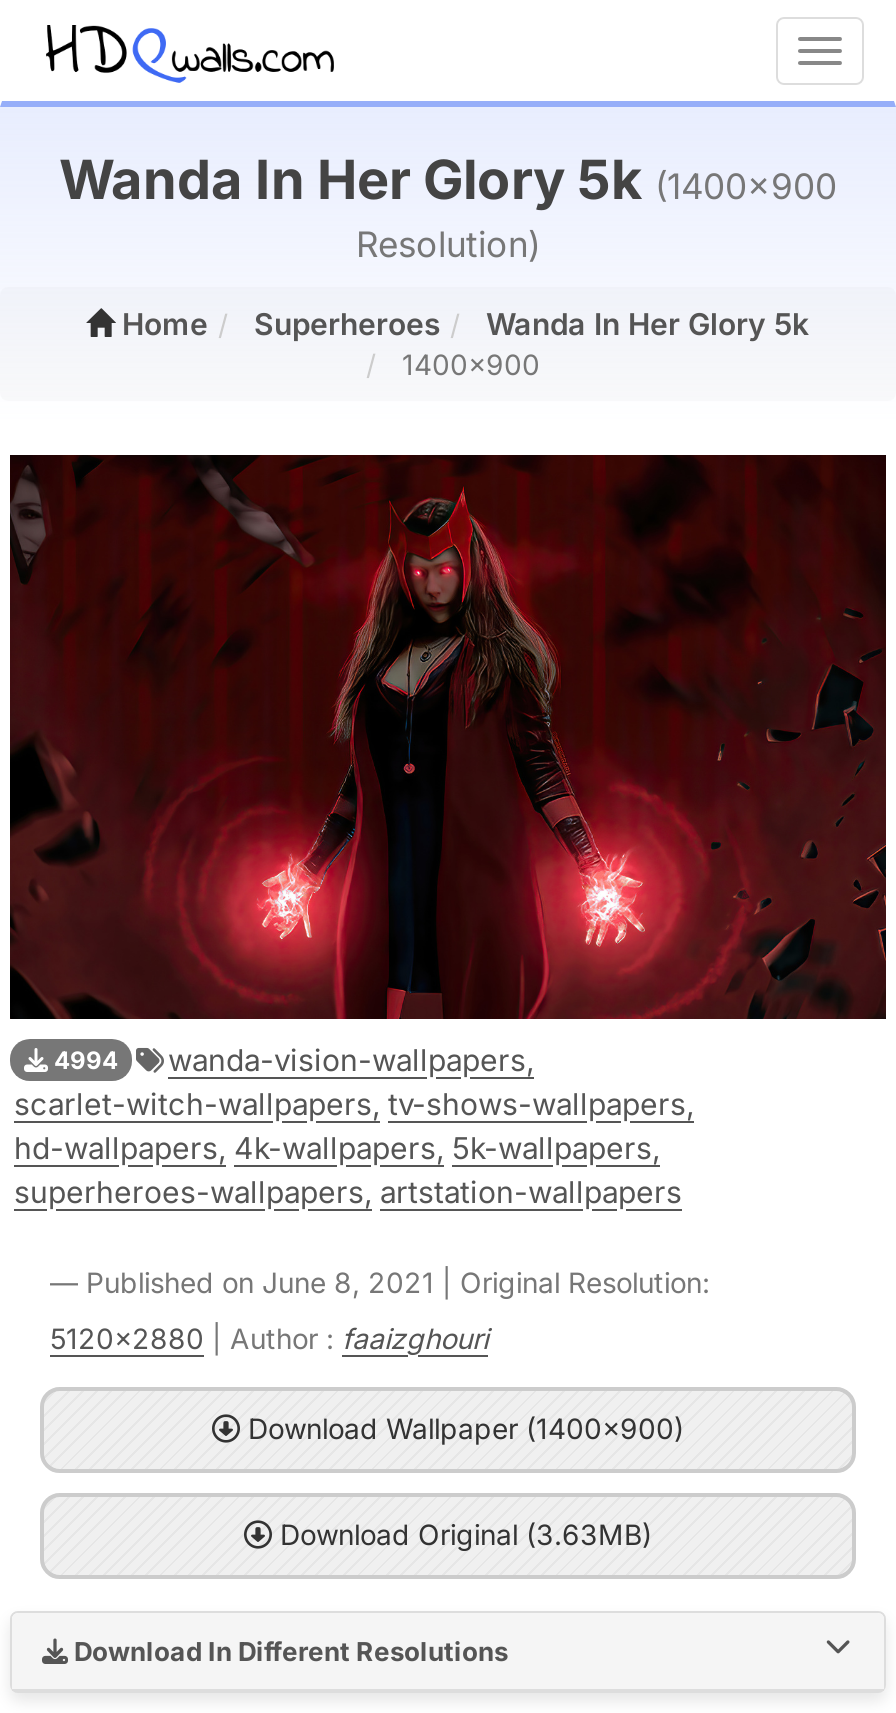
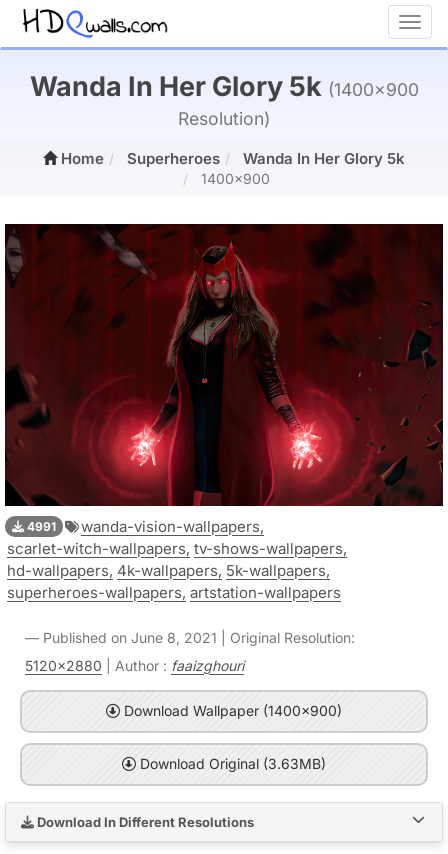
[48,1040,534,1078] 4994 wanda-vision-wallpapers, -> [24,517,264,536] 4991 wanda-vision-wallpapers,

